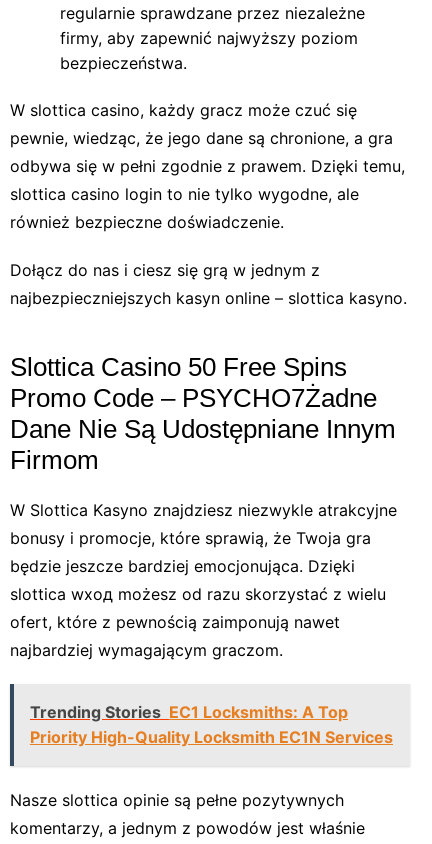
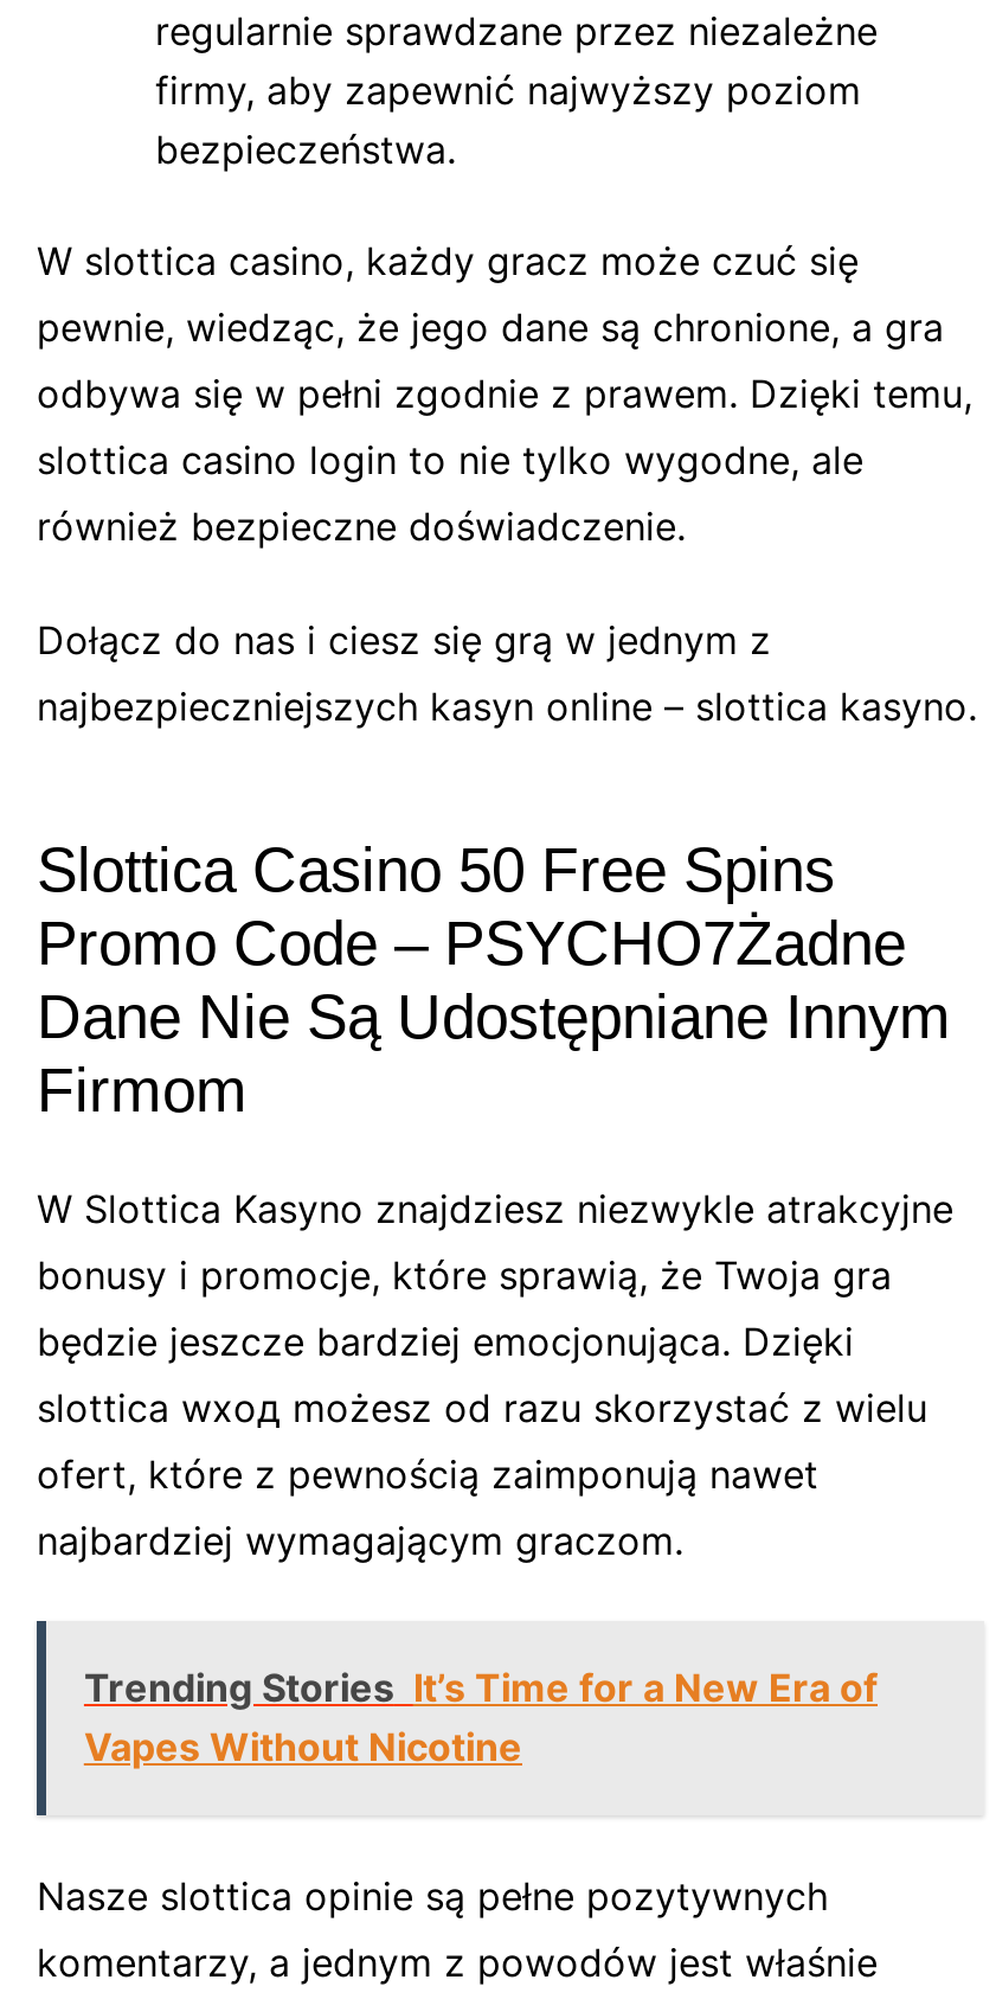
[30,702,393,747] Trending Stories EC1 Locksmiths: A Top | Priority High-Quality Locksmith EC1N Services -> [84,1664,878,1770] Trending Stories It’s Time for a New Era of | Vapes Without Nicotine

